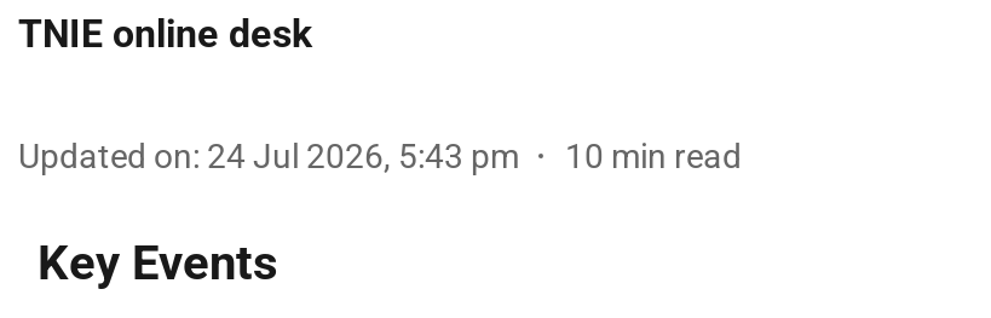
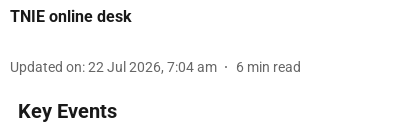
[18,138,519,176] Updated on: 24 Jul 2026, 5:43 pm -> [10,59,217,75] Updated on: 22 Jul 2026, 7:04 am
[565,138,742,176] 10 min read -> [236,59,301,75] 6 min read

